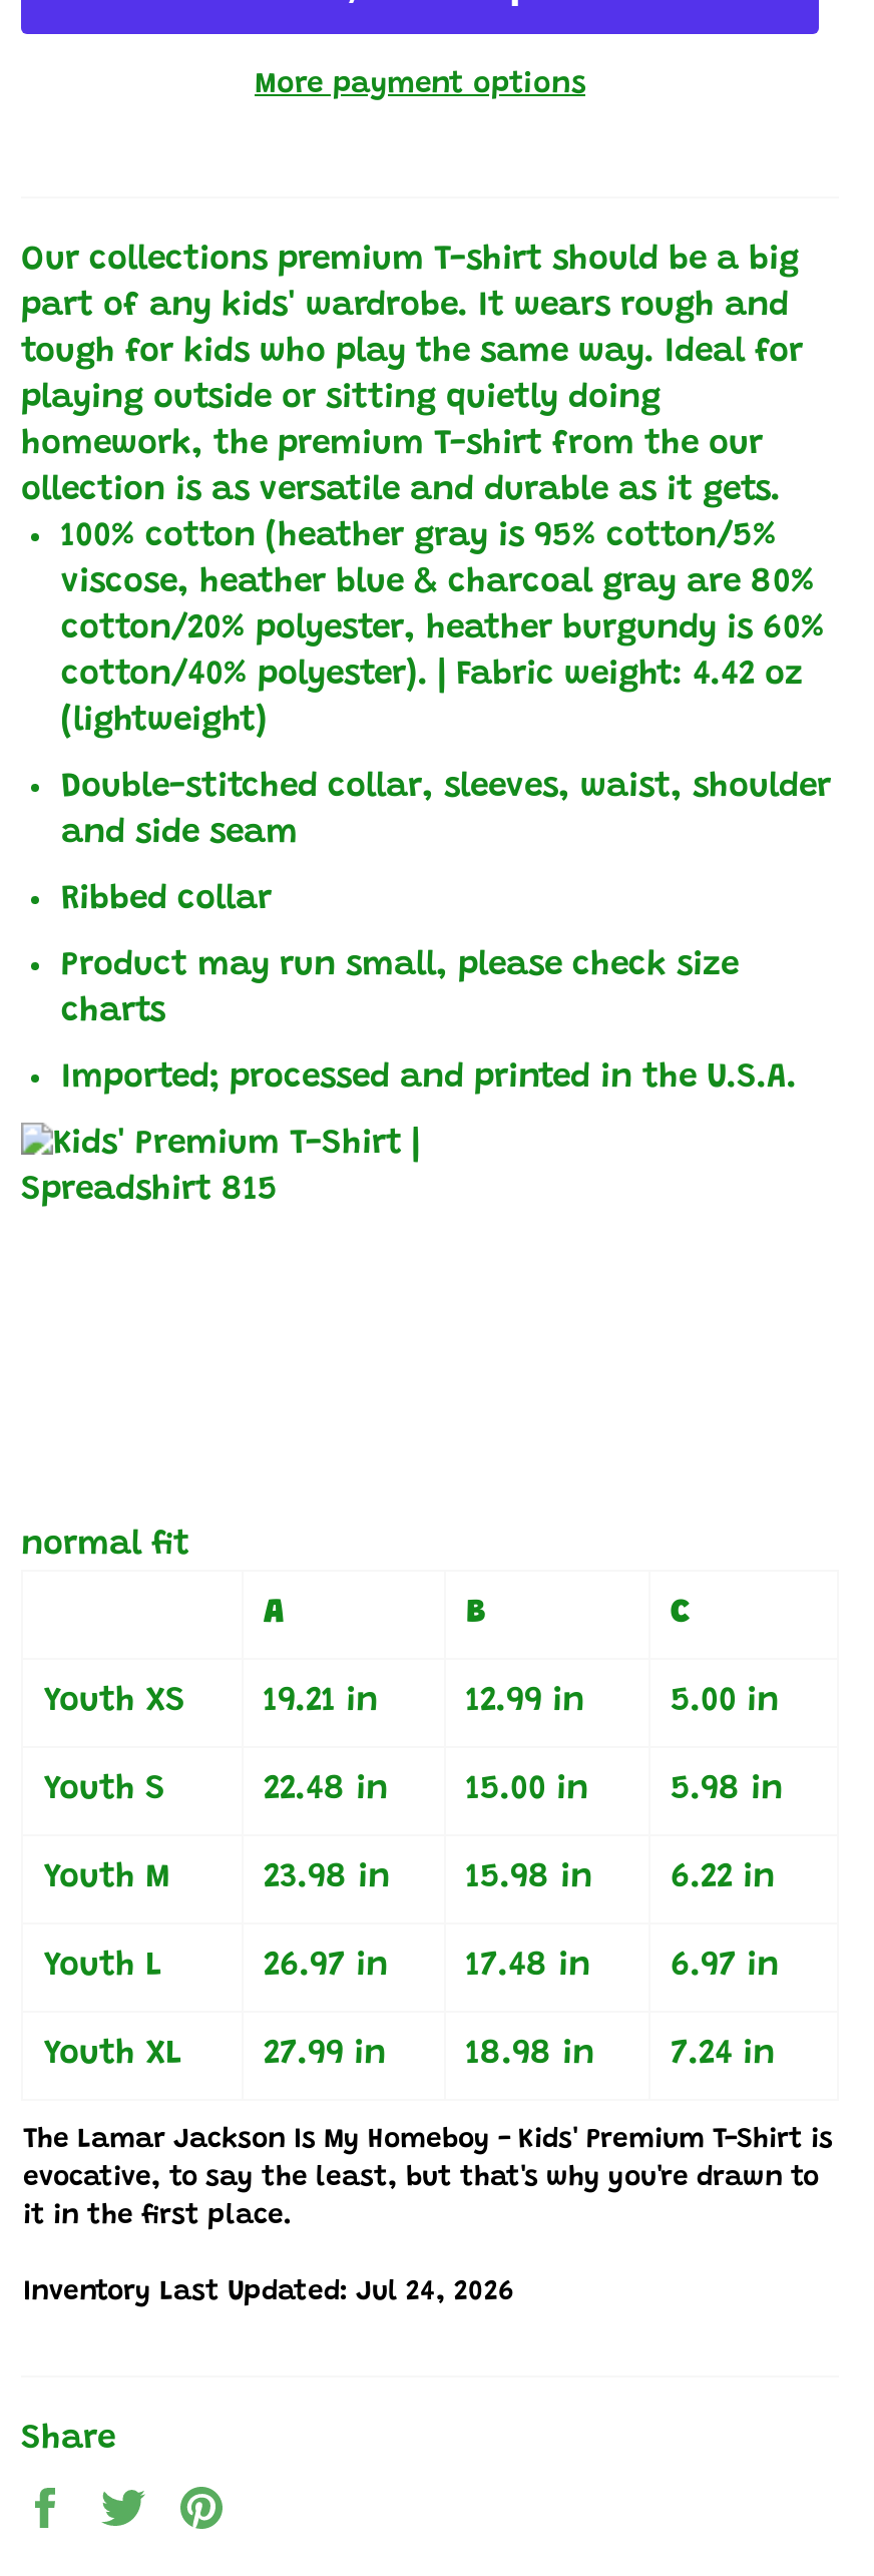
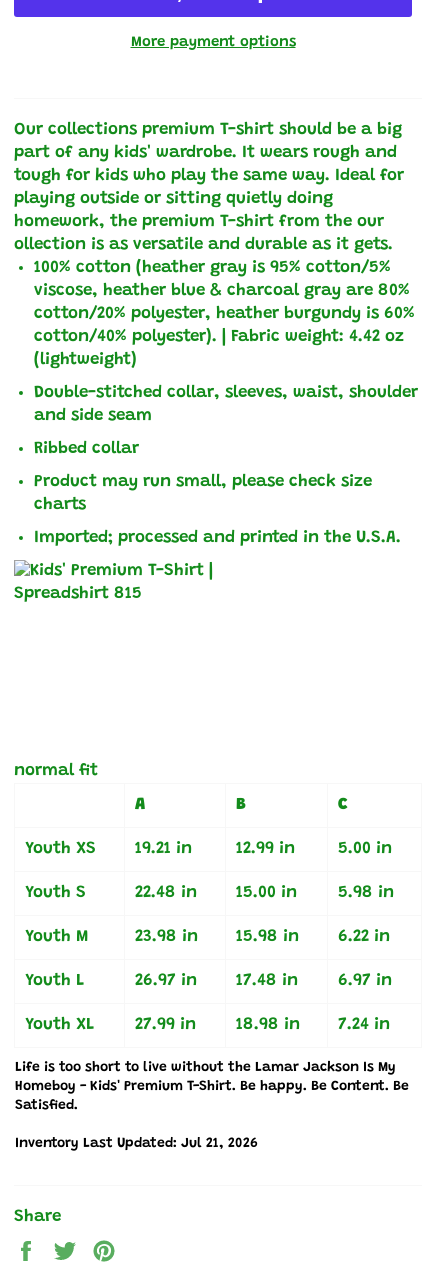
[23,2126,833,2231] The Lamar Jackson Is My Homeboy - Kids' Premium T-Shirt is | evocative, to say the least, but that's why you're drawn to | it in the first place. -> [15,1061,409,1113] Life is too short to live without the Lamar Jackson Is My | Homeboy - Kids' Premium T-Shirt. Be happy. Be Content. Be | Satisfied.
[23,2279,514,2307] Inventory Last Updated: Jul 24, 2026 -> [15,1137,258,1151] Inventory Last Updated: Jul 21, 2026

